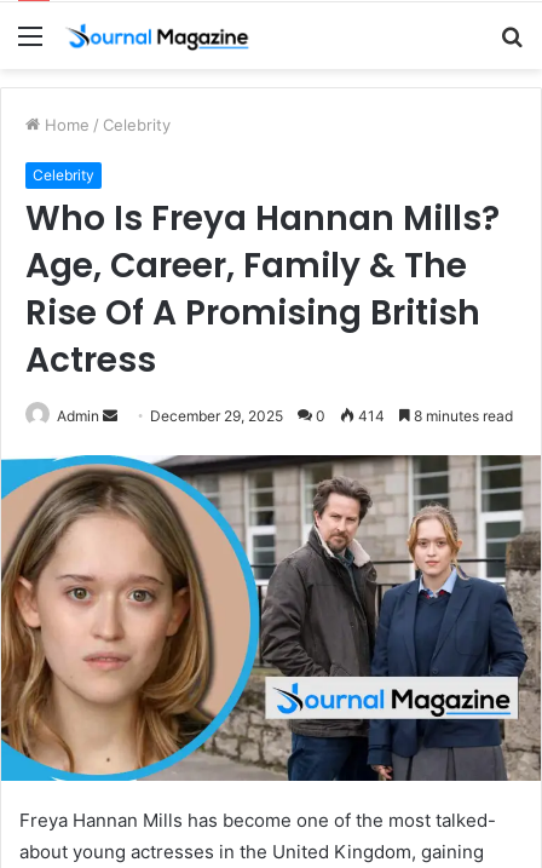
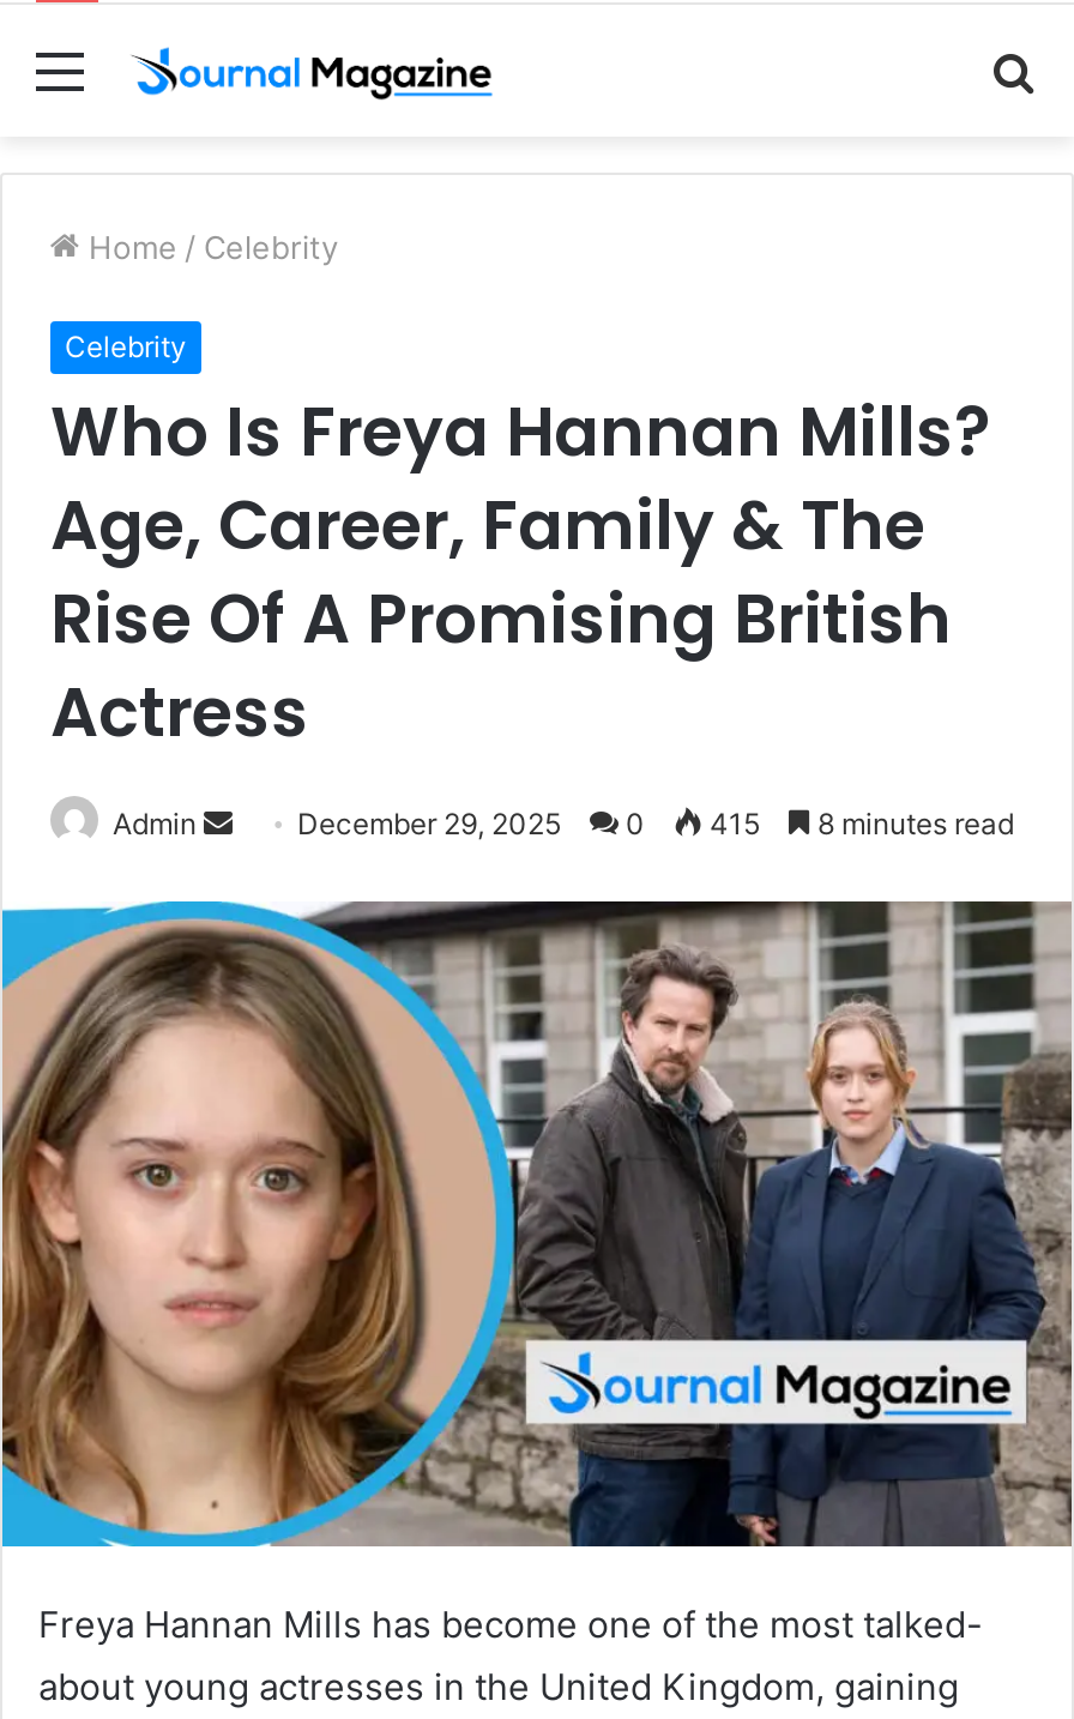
[354,407,385,425] 414 -> [702,805,760,841] 415

